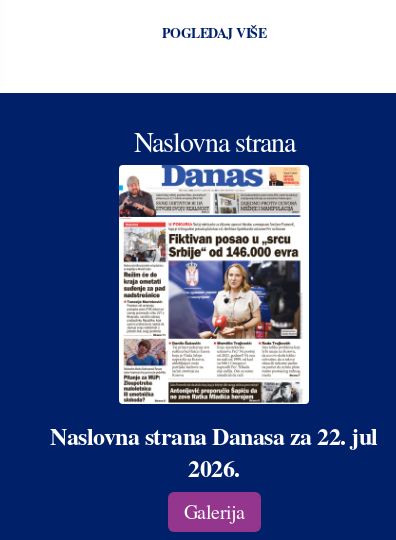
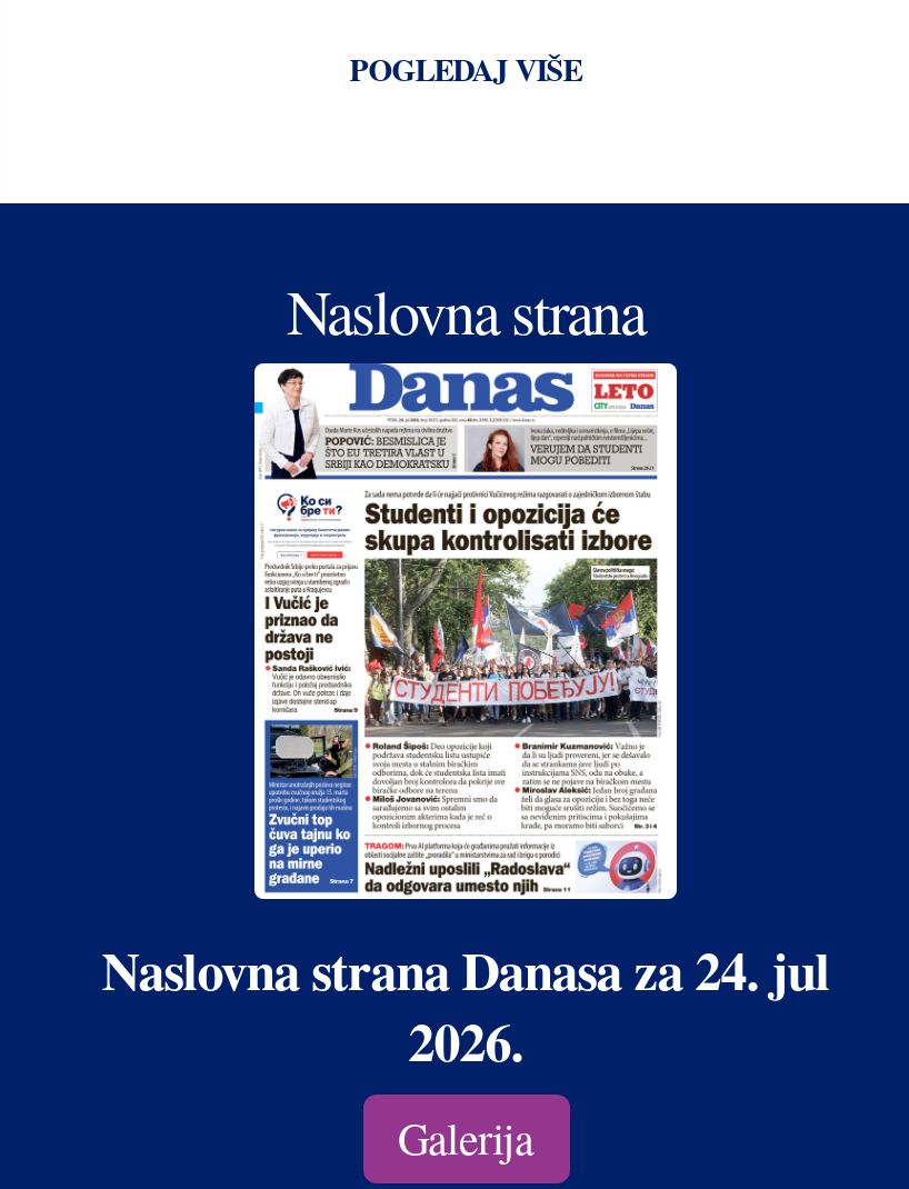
[50,166,378,453] [image] | Naslovna strana Danasa za 22. jul -> [102,368,830,1007] [image] | Naslovna strana Danasa za 24. jul

